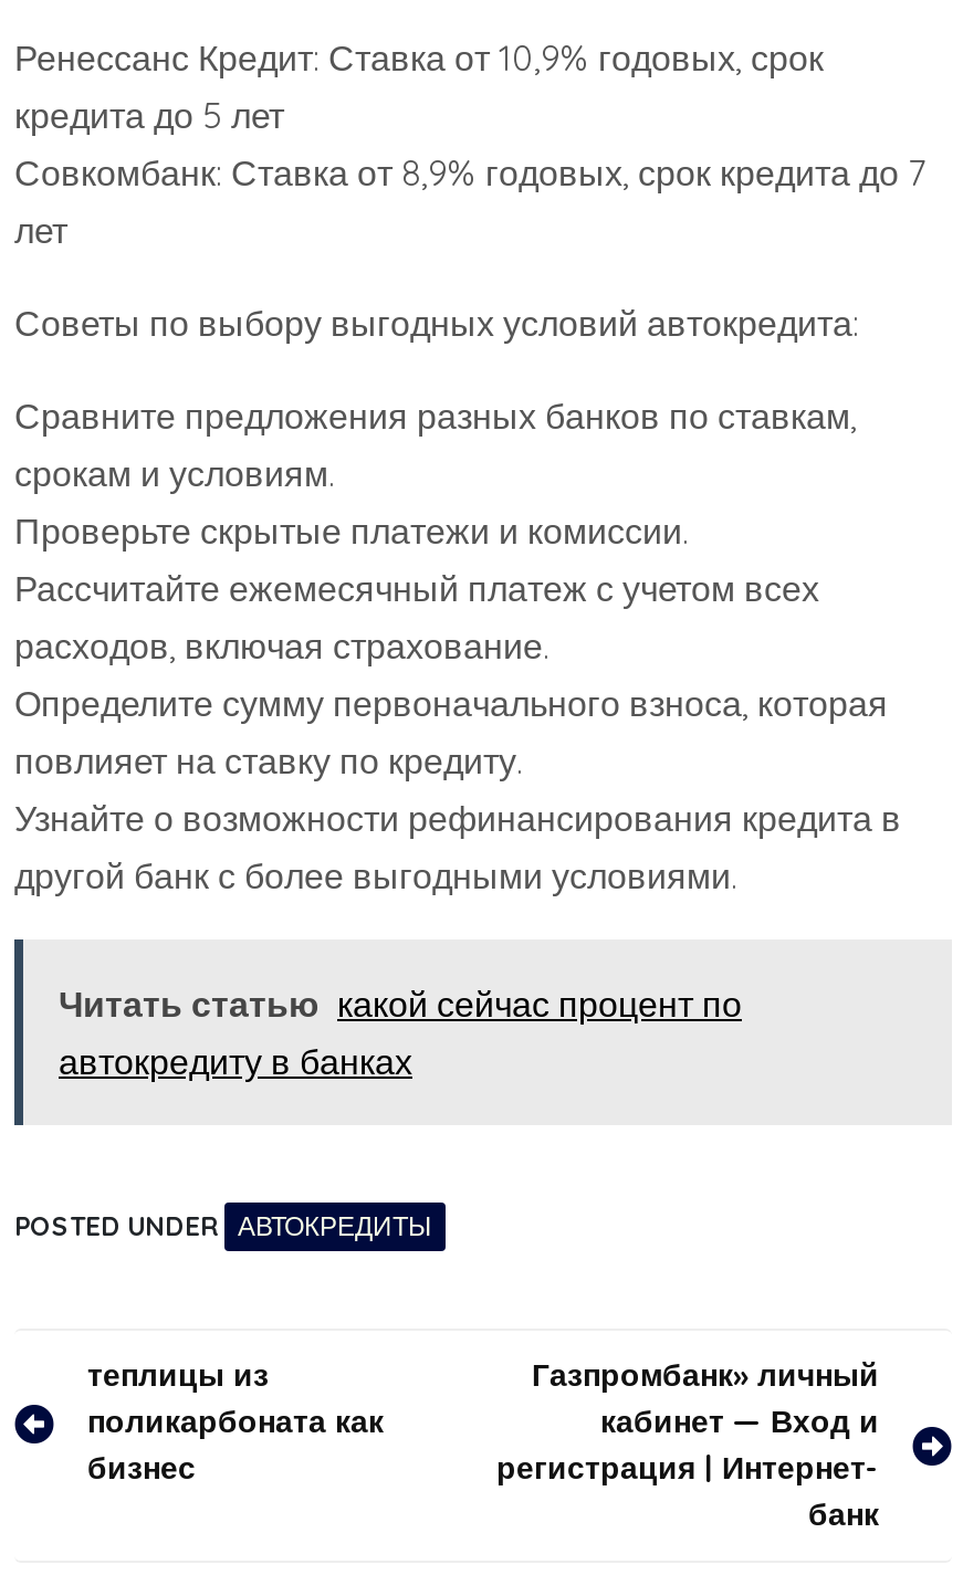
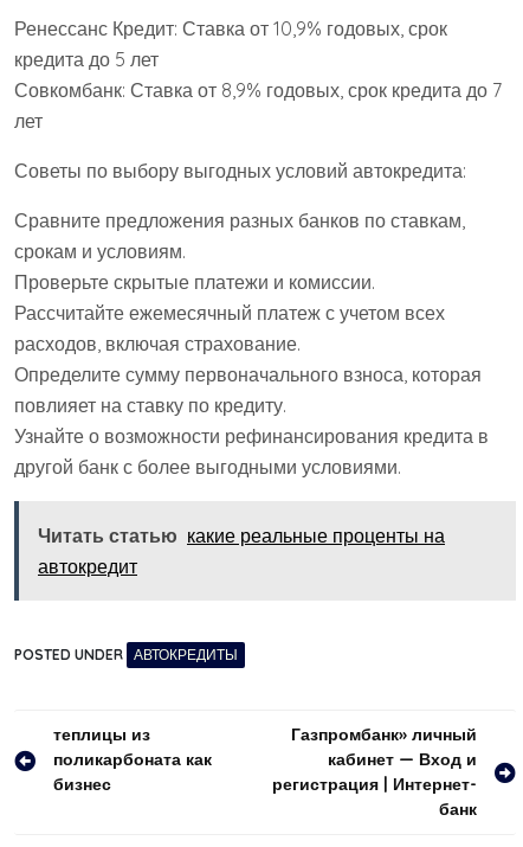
[59,981,742,1083] Читать статью какой сейчас процент по | автокредиту в банках -> [38,524,445,578] Читать статью какие реальные проценты на | автокредит

